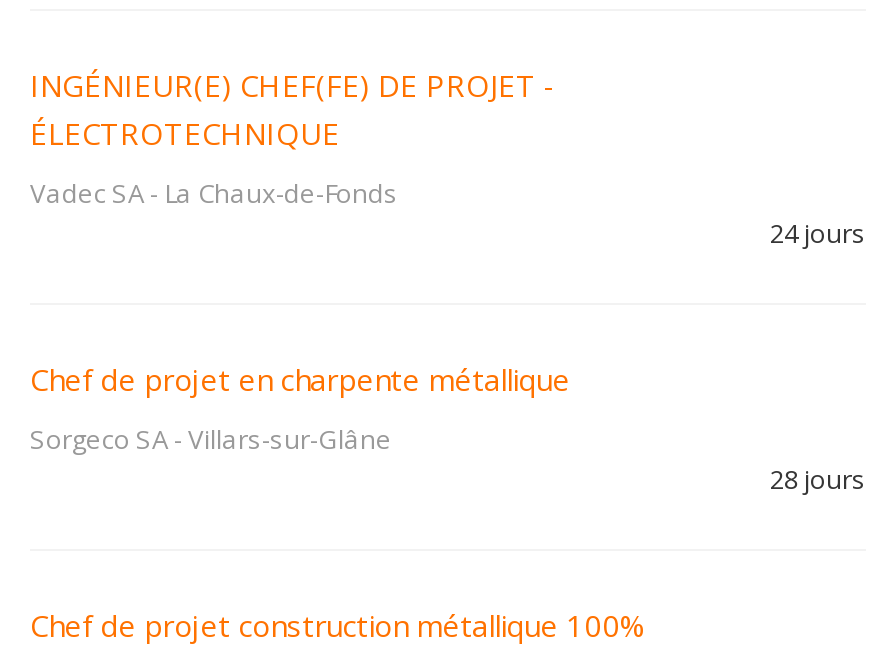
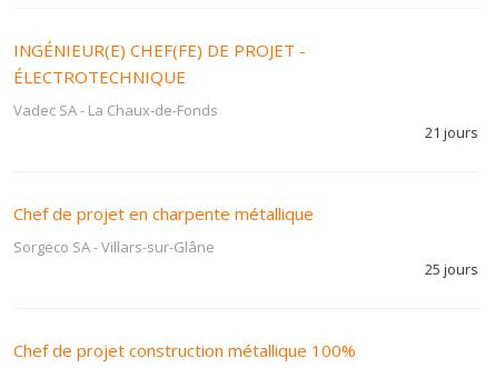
[770,215,866,251] 24 jours -> [425,122,478,142] 21 jours
[770,461,866,497] 28 jours -> [425,259,478,279] 25 jours

